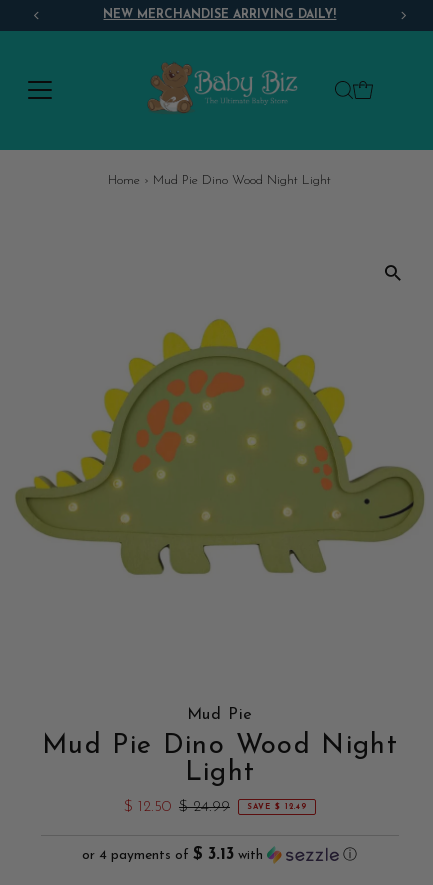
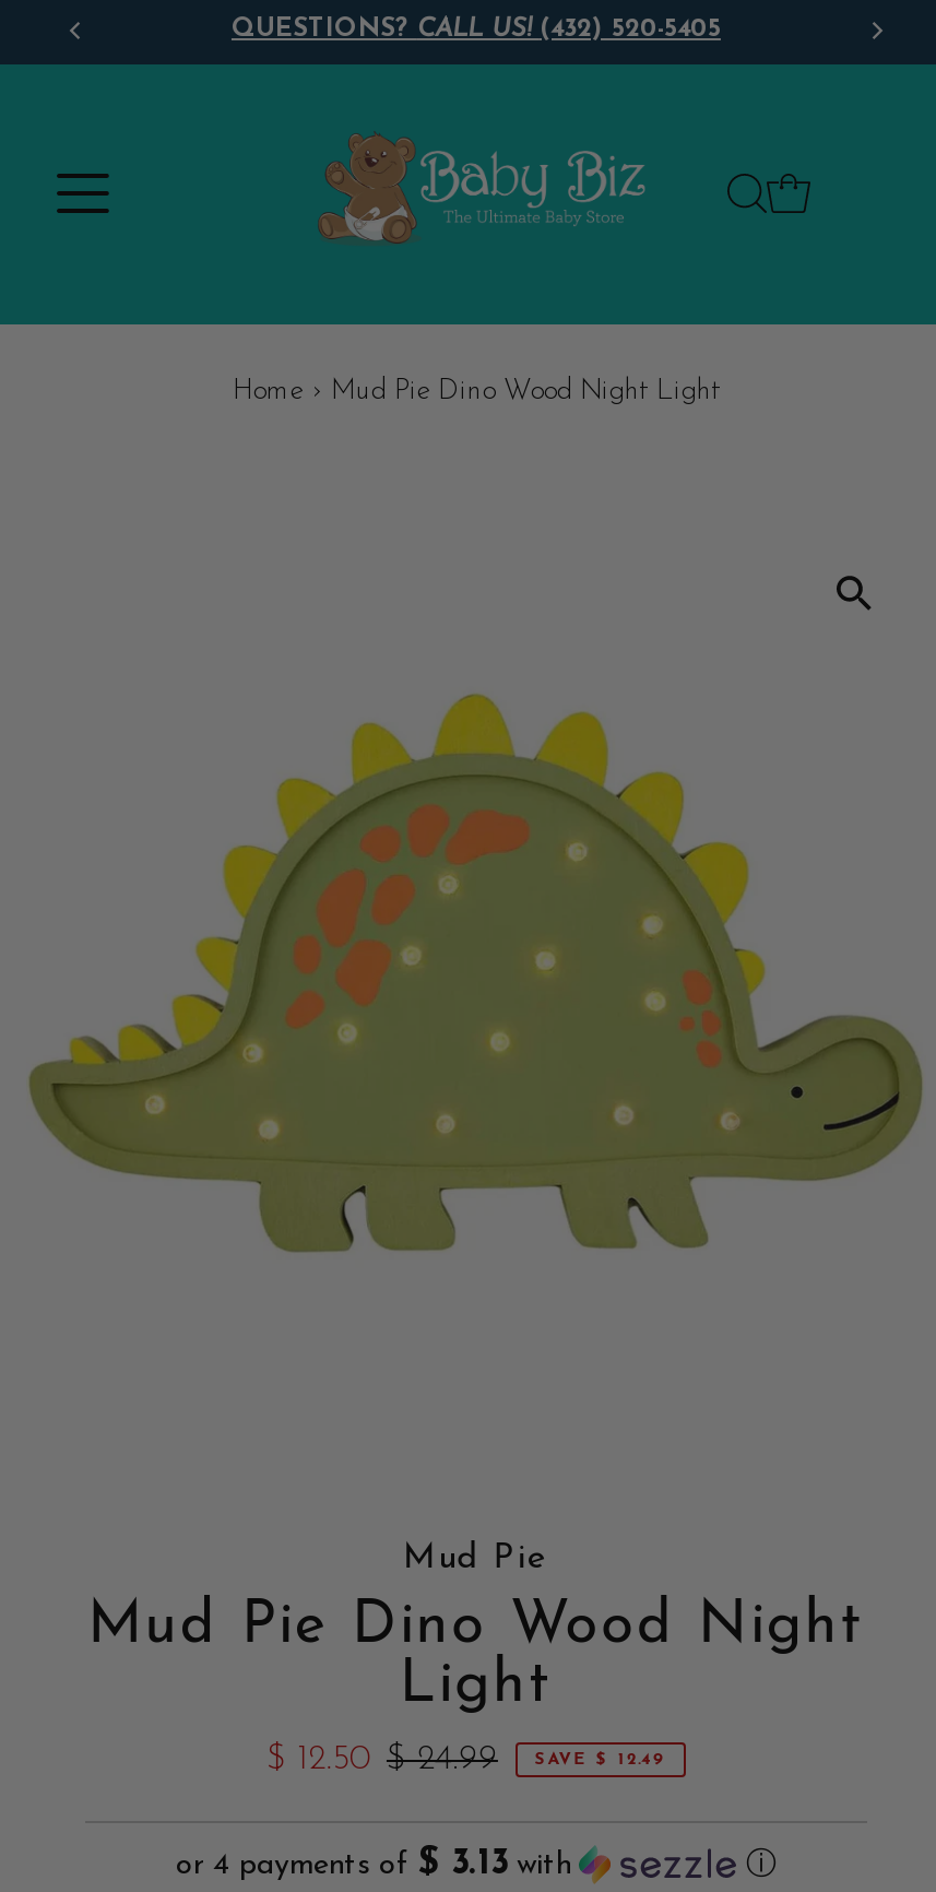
[103,9,336,21] NEW MERCHANDISE ARRIVING DAILY! -> [232,16,721,43] QUESTIONS? CALL US! (432) 520-5405

